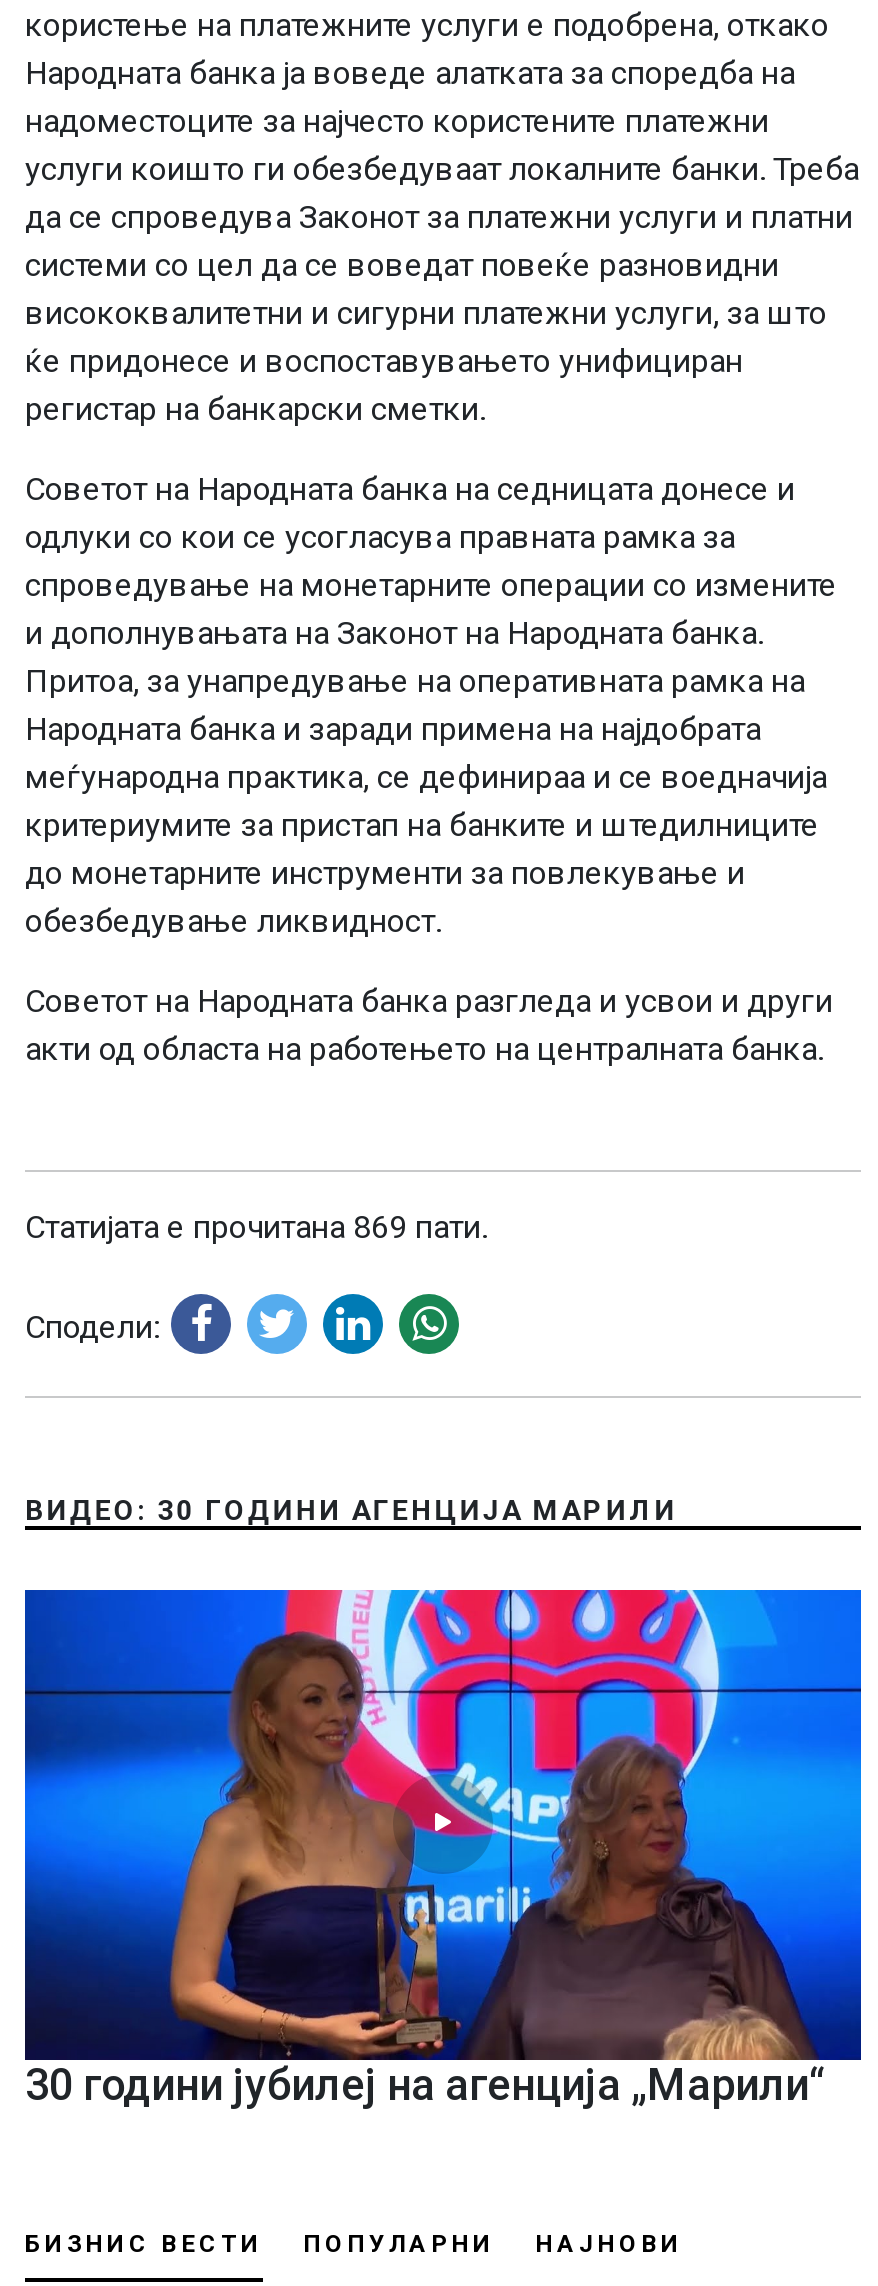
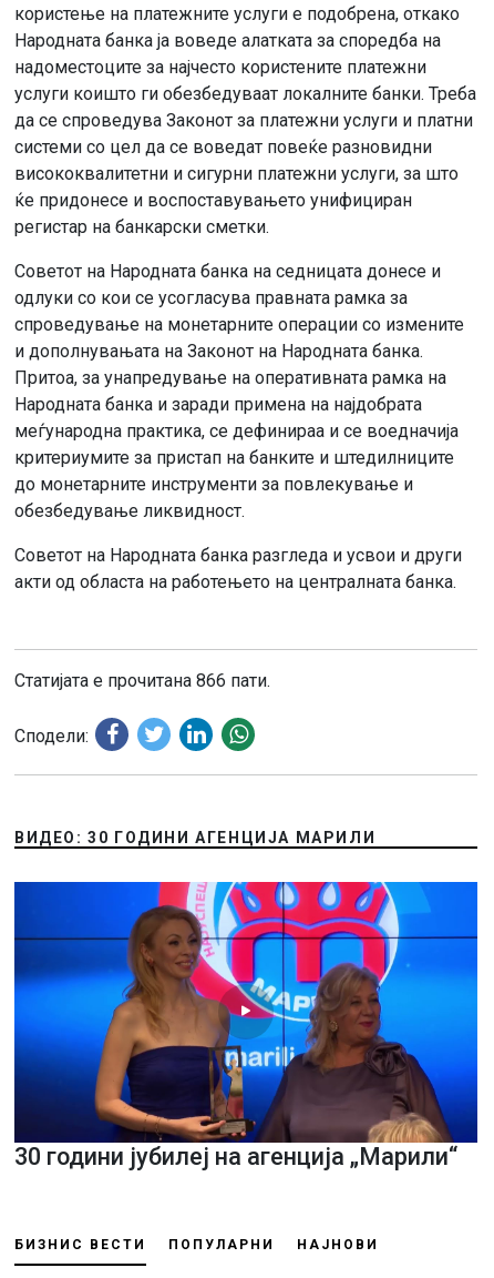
[25,1208,487,1246] Статијата е прочитана 869 пати. -> [14,670,270,691] Статијата е прочитана 866 пати.

